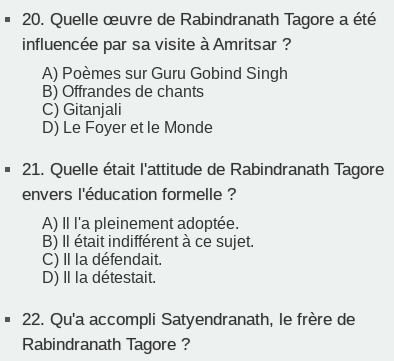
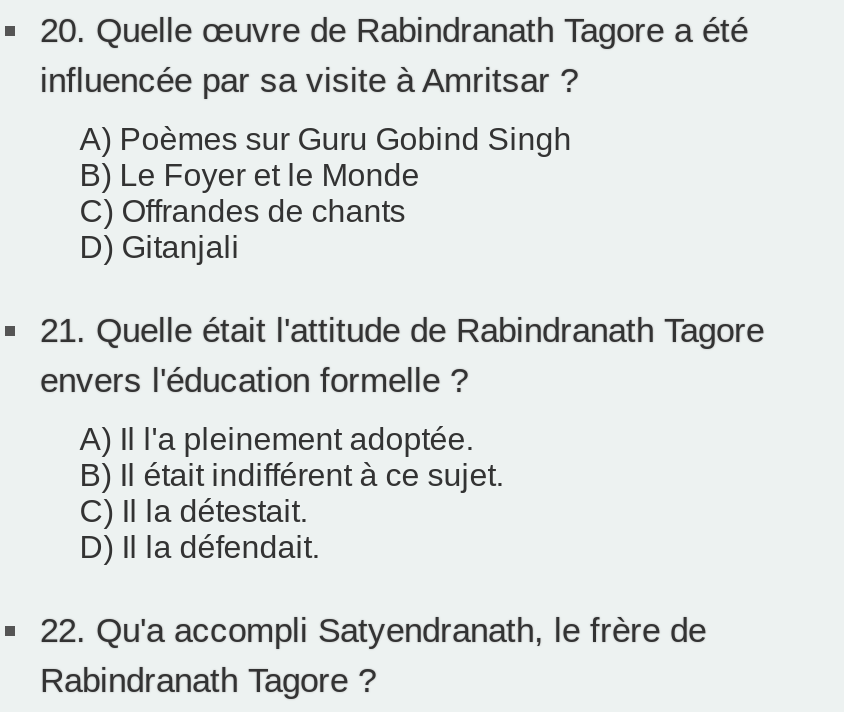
[42,83,213,136] B) Offrandes de chants | C) Gitanjali | D) Le Foyer et le Monde -> [80,158,420,264] B) Le Foyer et le Monde | C) Offrandes de chants | D) Gitanjali
[42,251,162,268] C) Il la défendait. -> [80,495,308,529] C) Il la détestait.
[42,269,156,286] D) Il la détestait. -> [80,531,320,565] D) Il la défendait.

